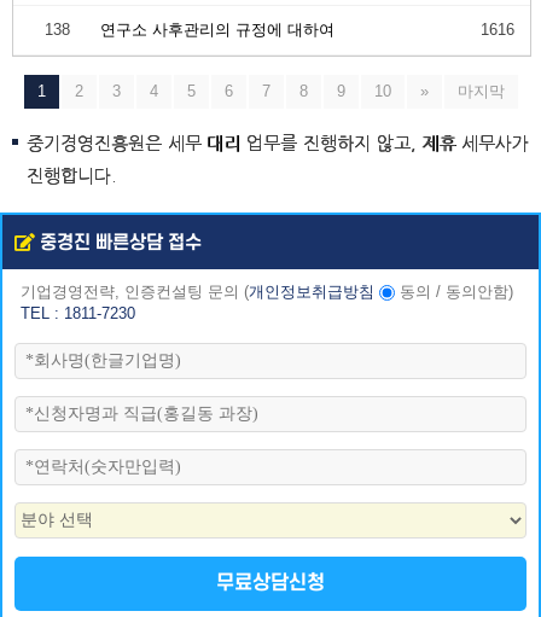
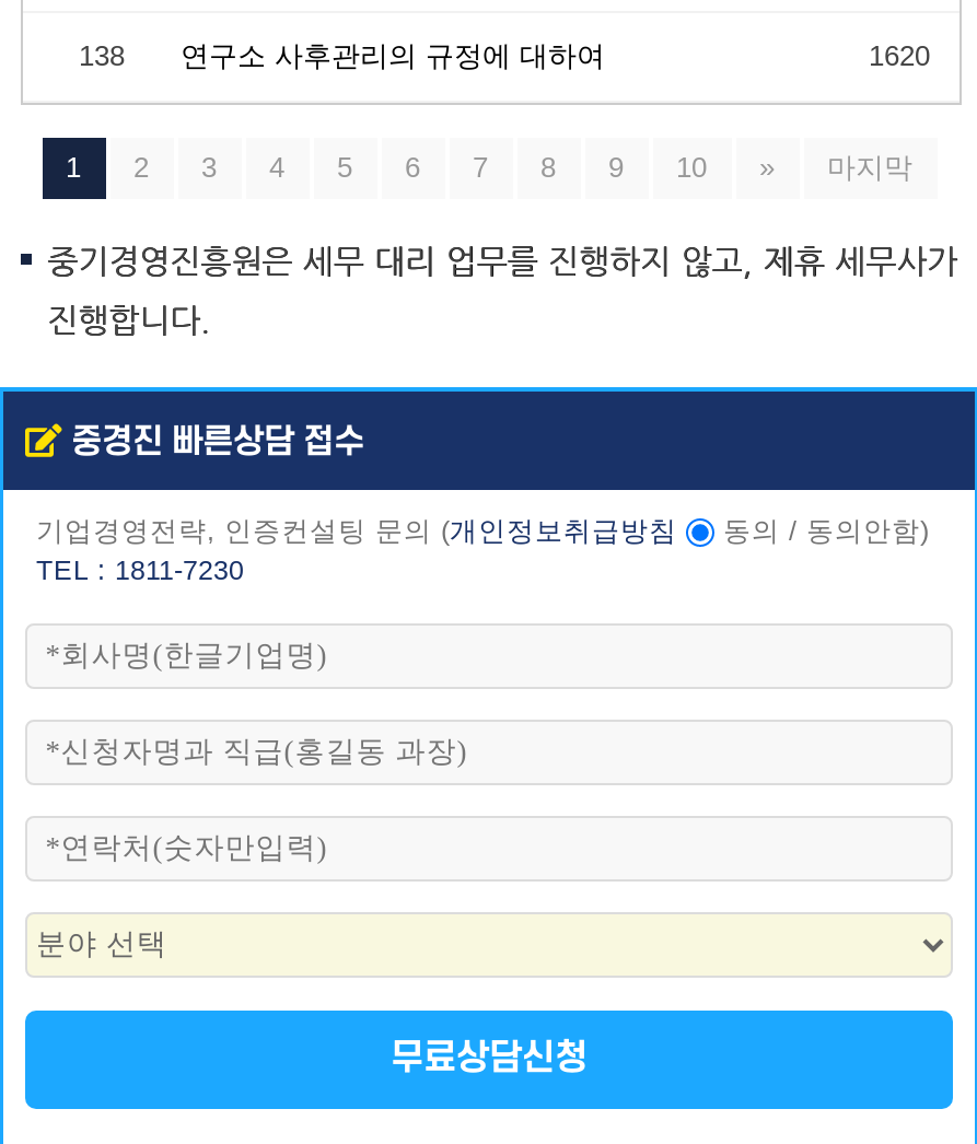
[480,20,514,39] 1616 -> [869,39,930,72] 1620

